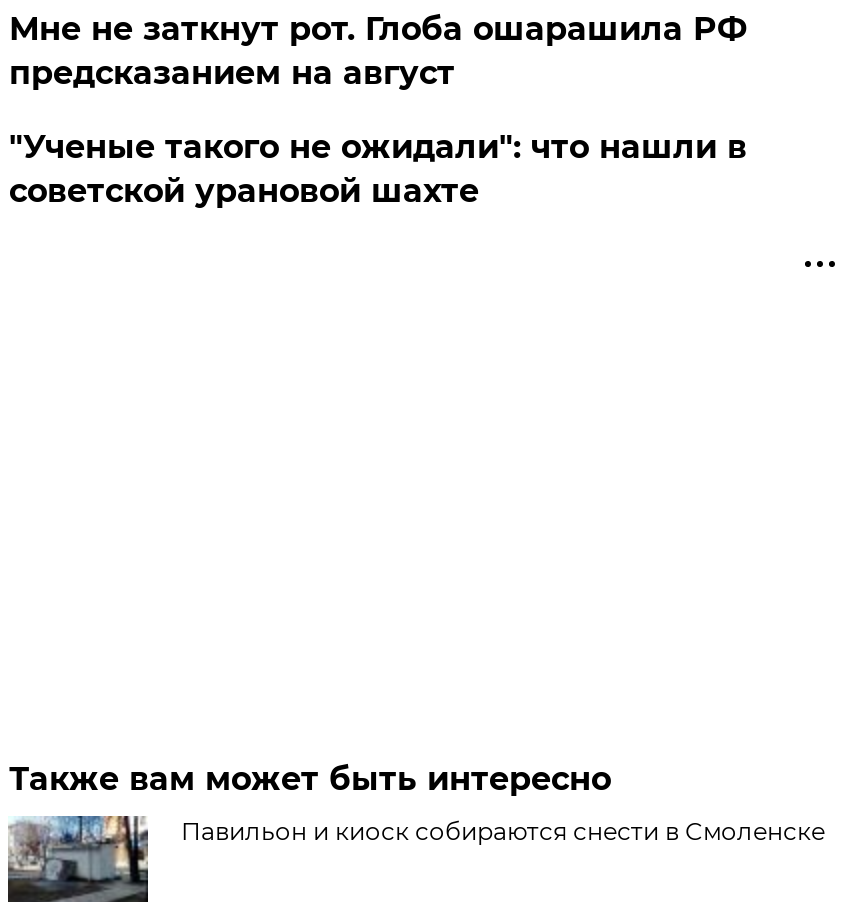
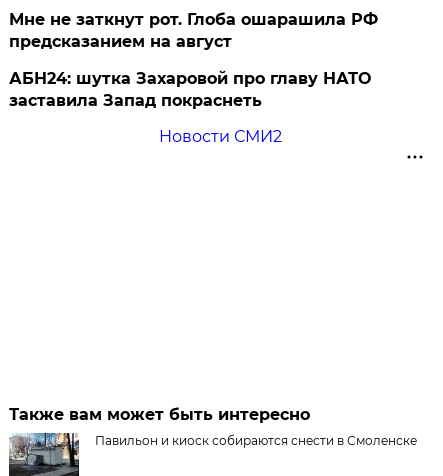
[9,128,747,210] "Ученые такого не ожидали": что нашли в | советской урановой шахте -> [9,69,371,146] АБН24: шутка Захаровой про главу НАТО | заставила Запад покраснеть | Новости СМИ2

